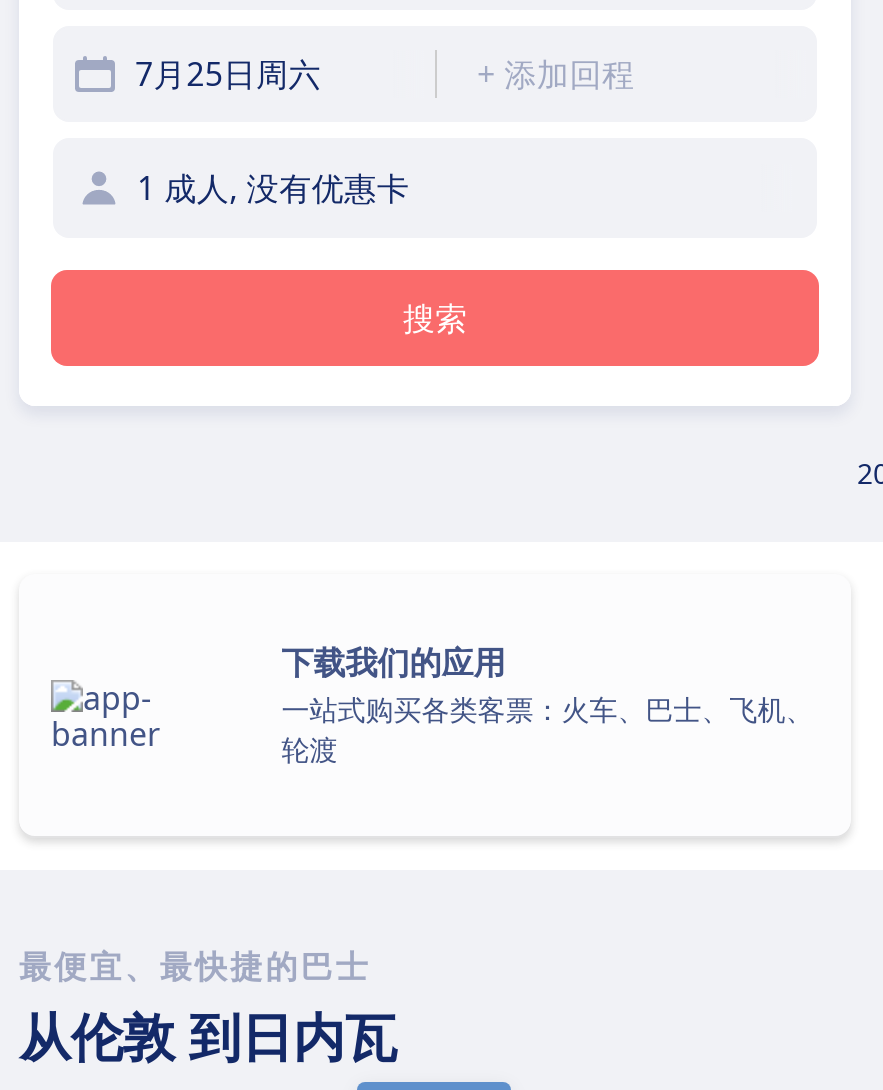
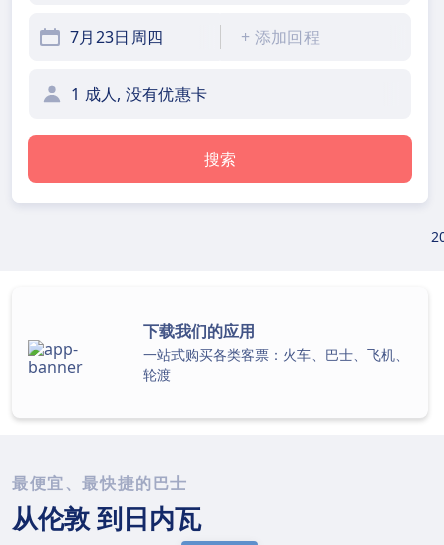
[135,52,321,96] 7月25日周六 -> [70,26,163,48] 7月23日周四

